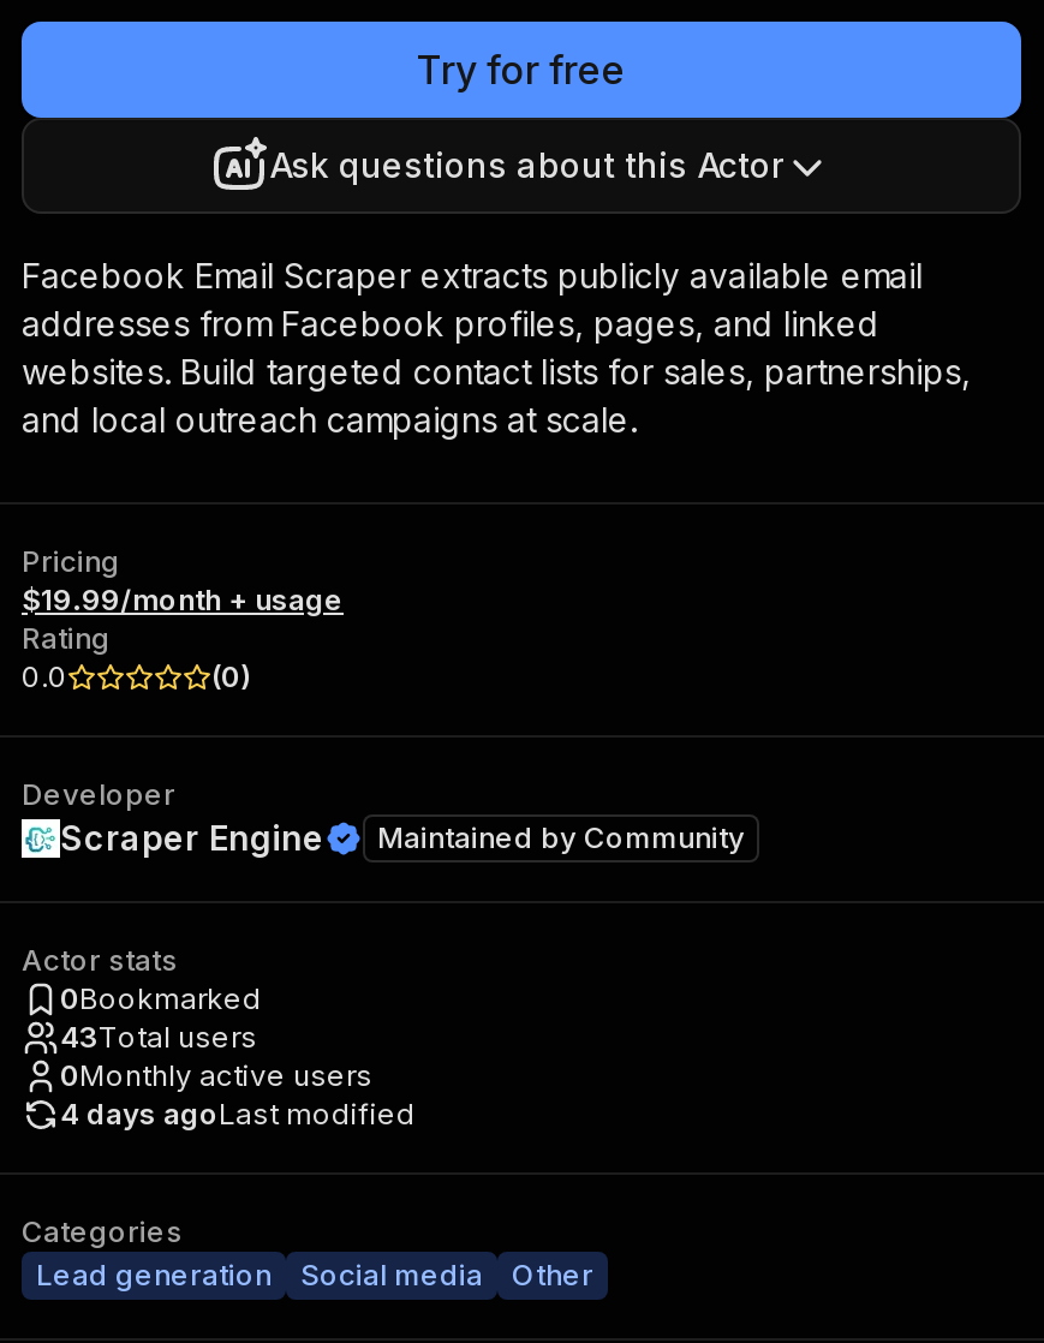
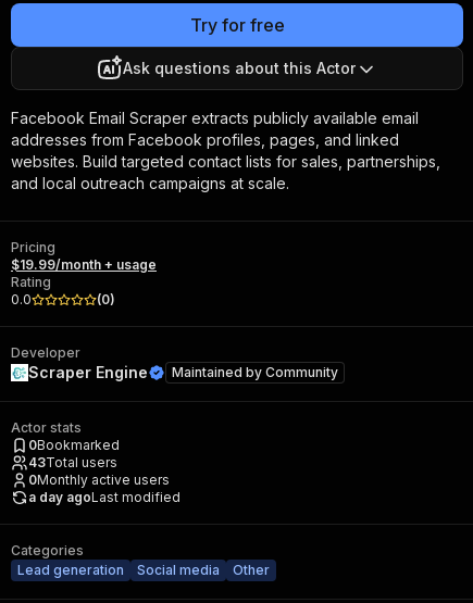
[60,1096,416,1132] 4 days agoLast modified -> [28,489,181,505] a day agoLast modified

